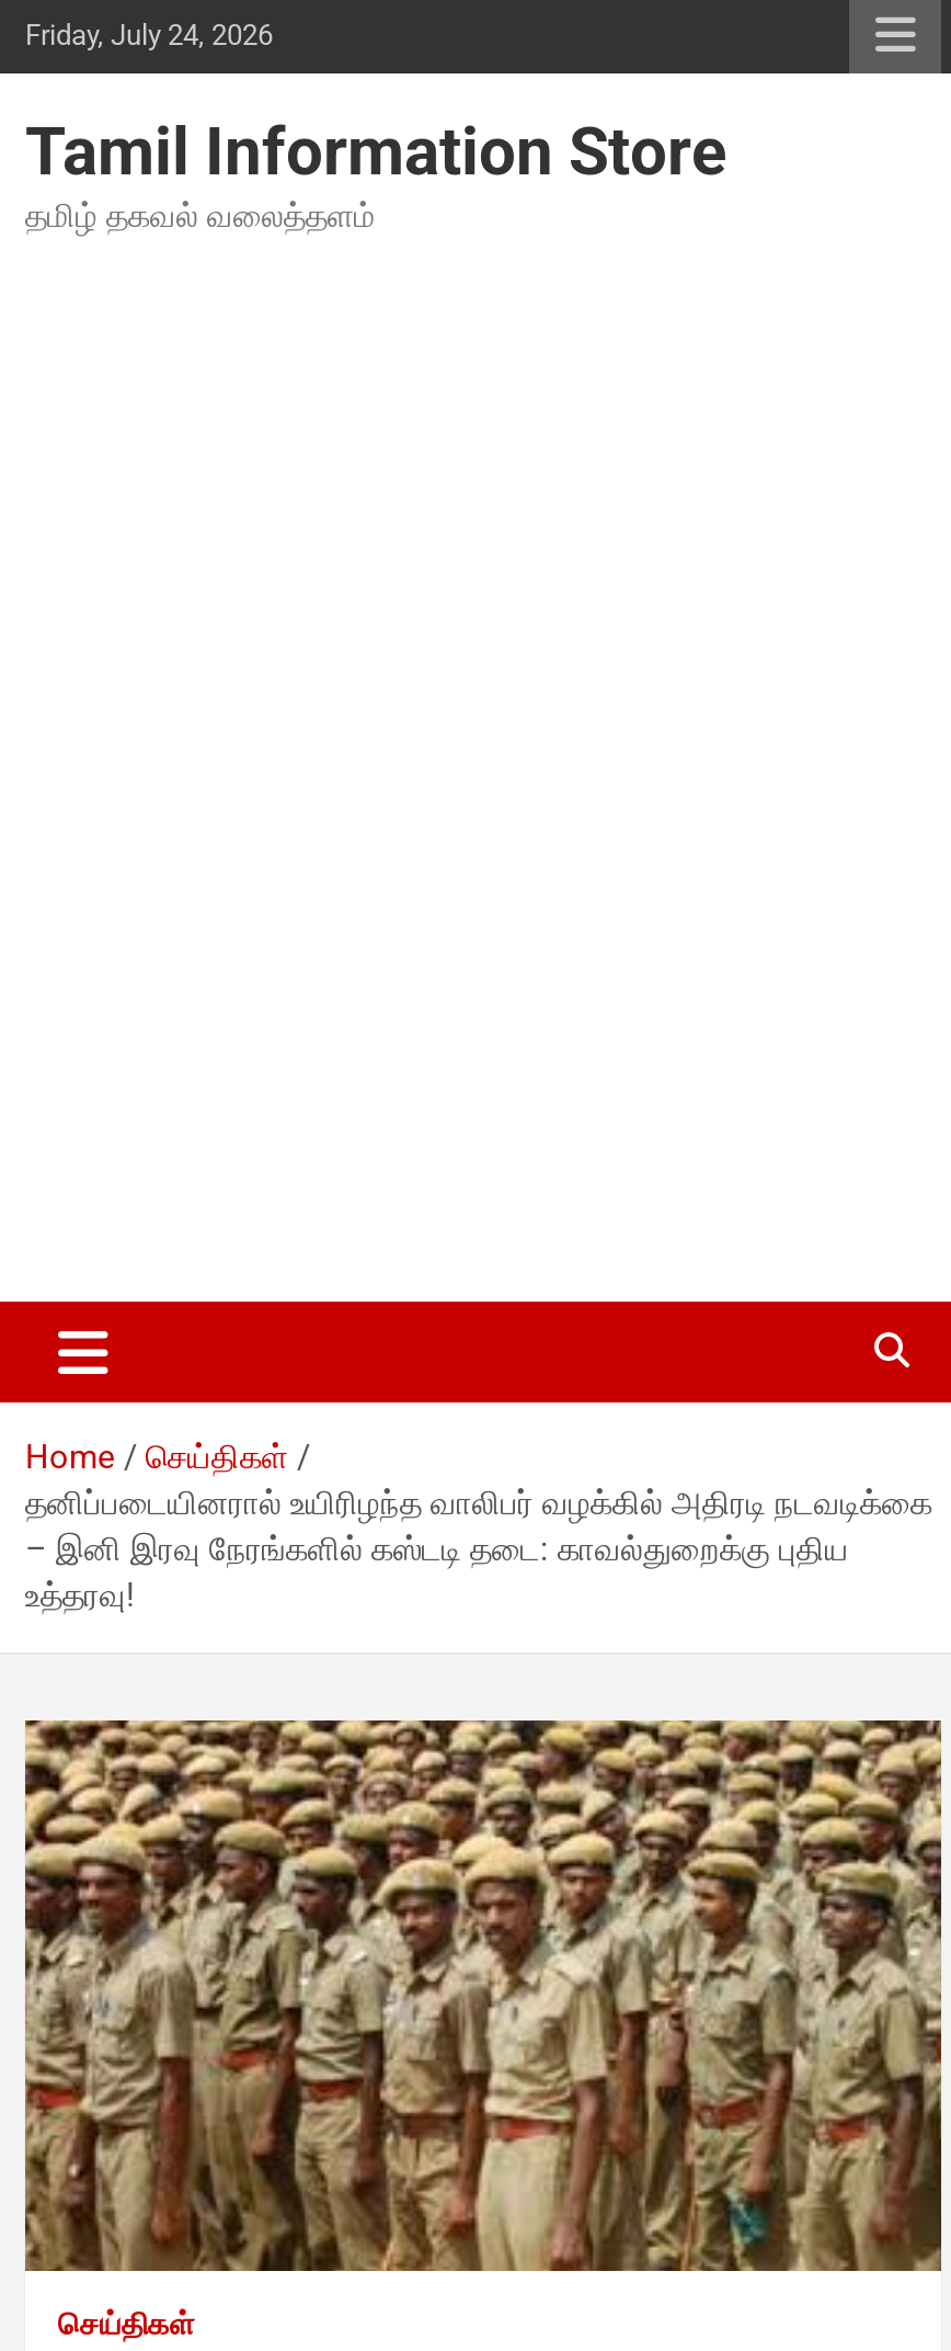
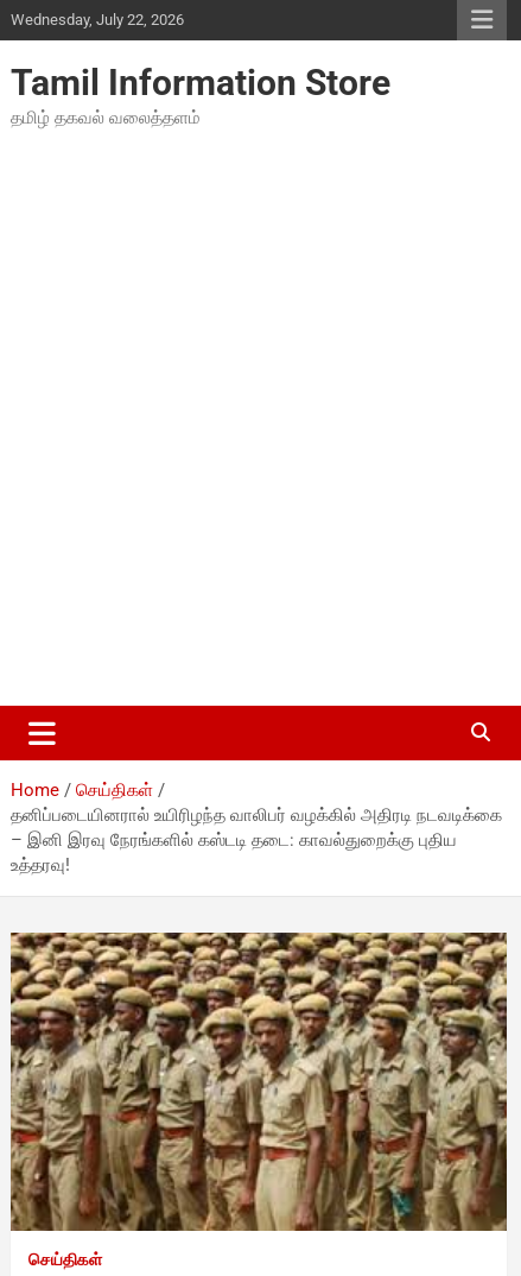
[25,19,273,52] Friday, July 24, 2026 -> [11,11,184,29] Wednesday, July 22, 2026

